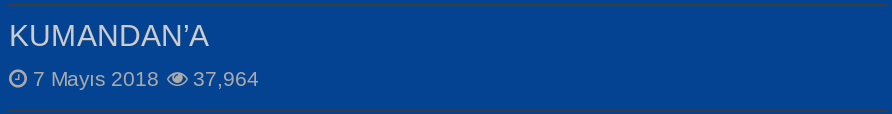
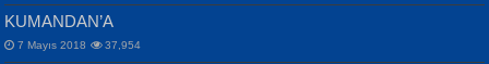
[33,68,259,90] 7 Mayıs 2018 37,964 -> [18,39,141,51] 7 Mayıs 2018 37,954

